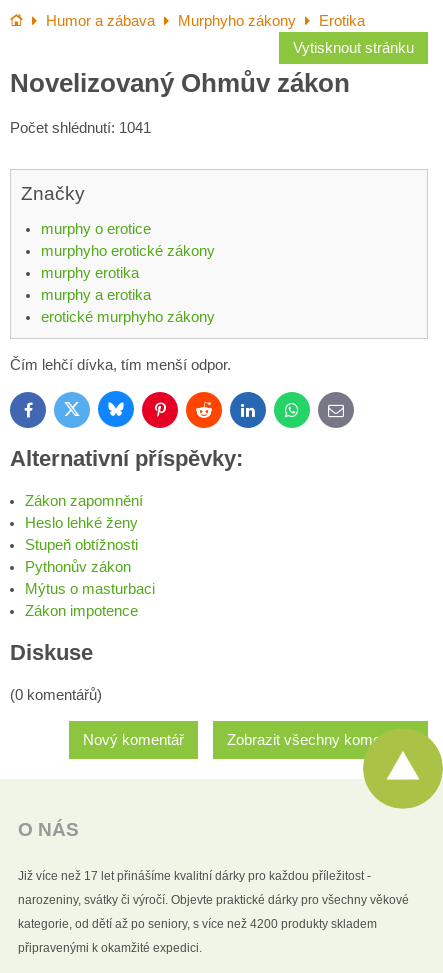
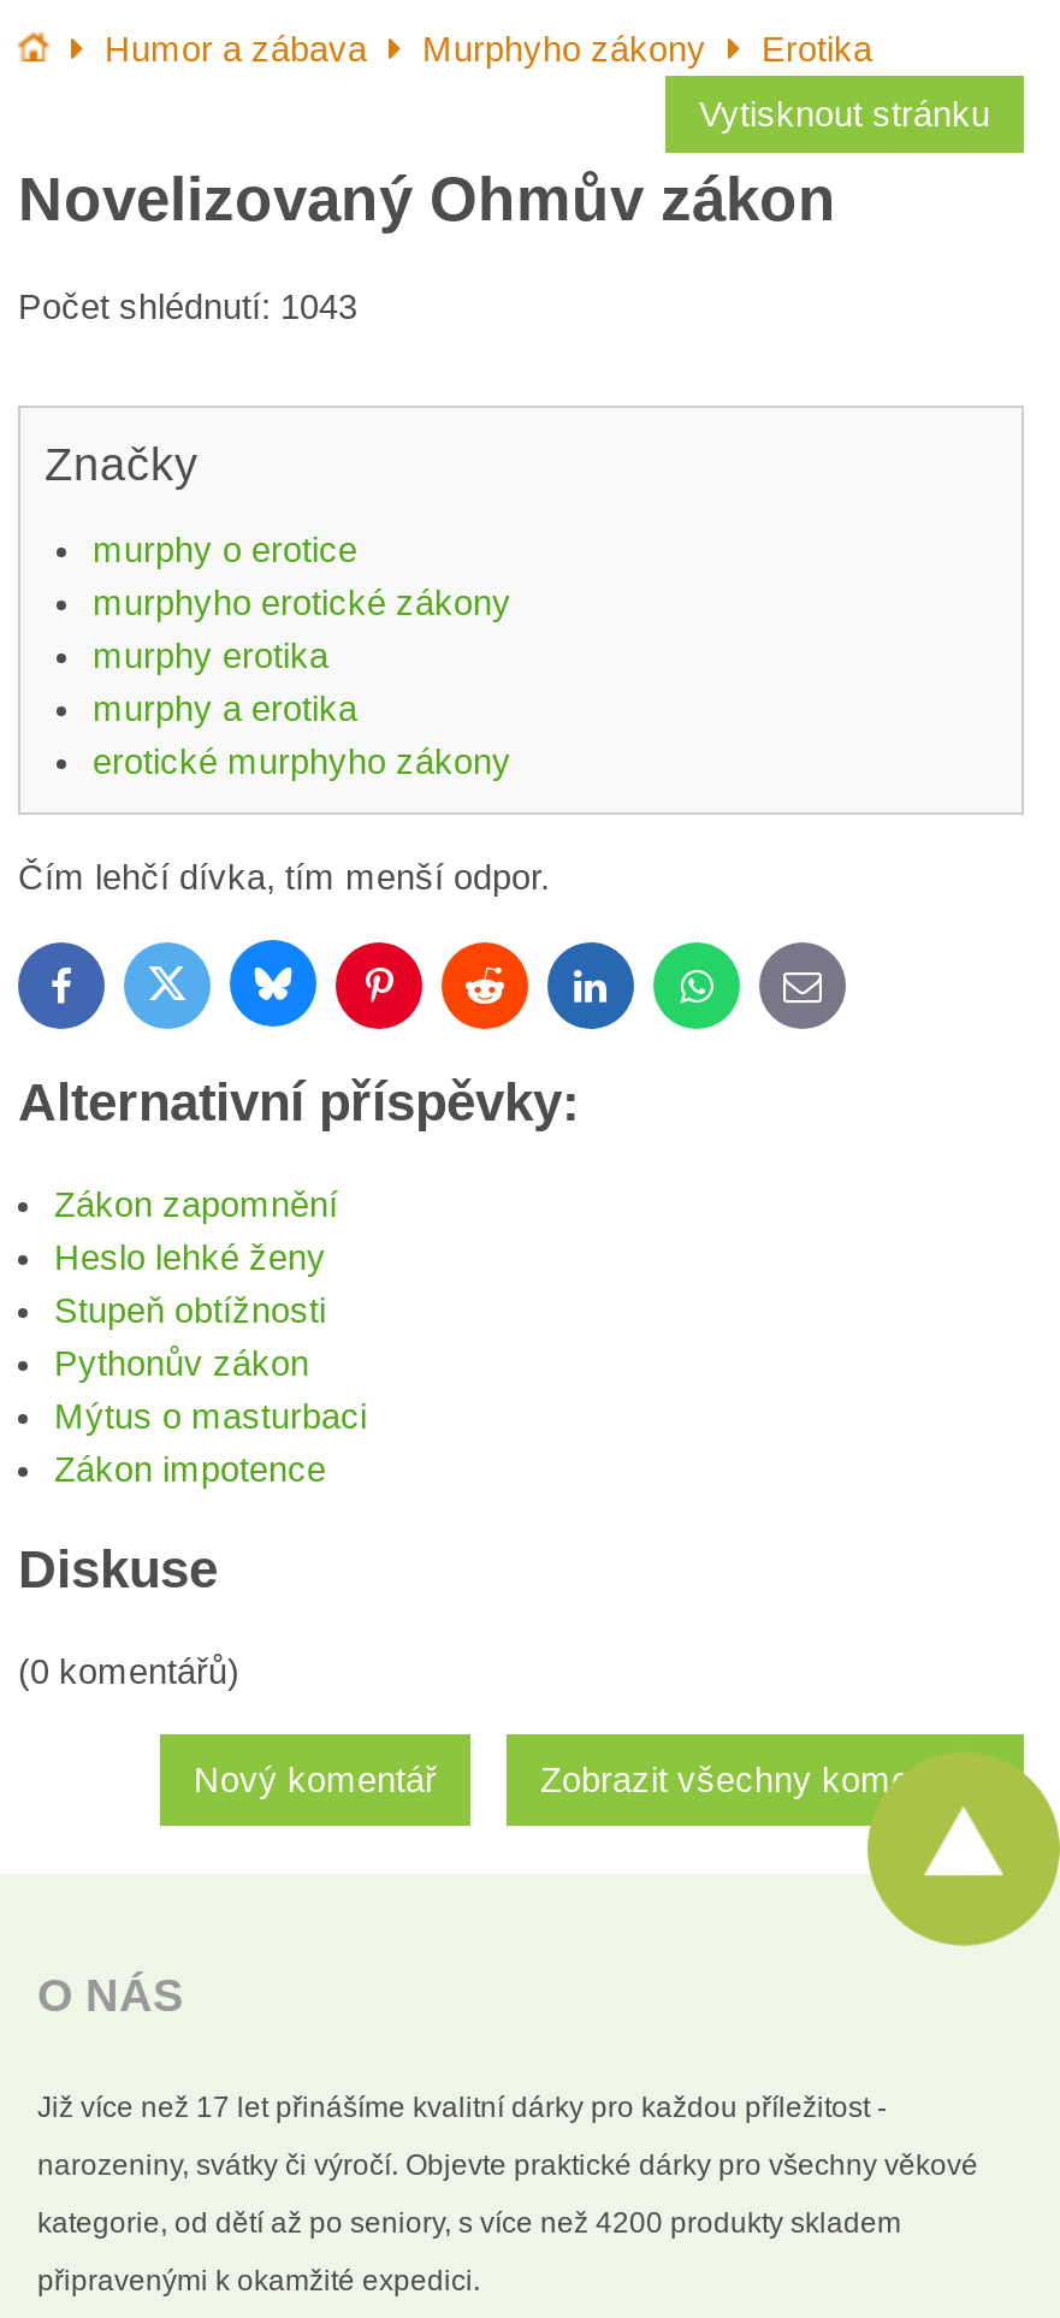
[10,120,151,136] Počet shlédnutí: 1041 -> [18,288,357,326] Počet shlédnutí: 1043

